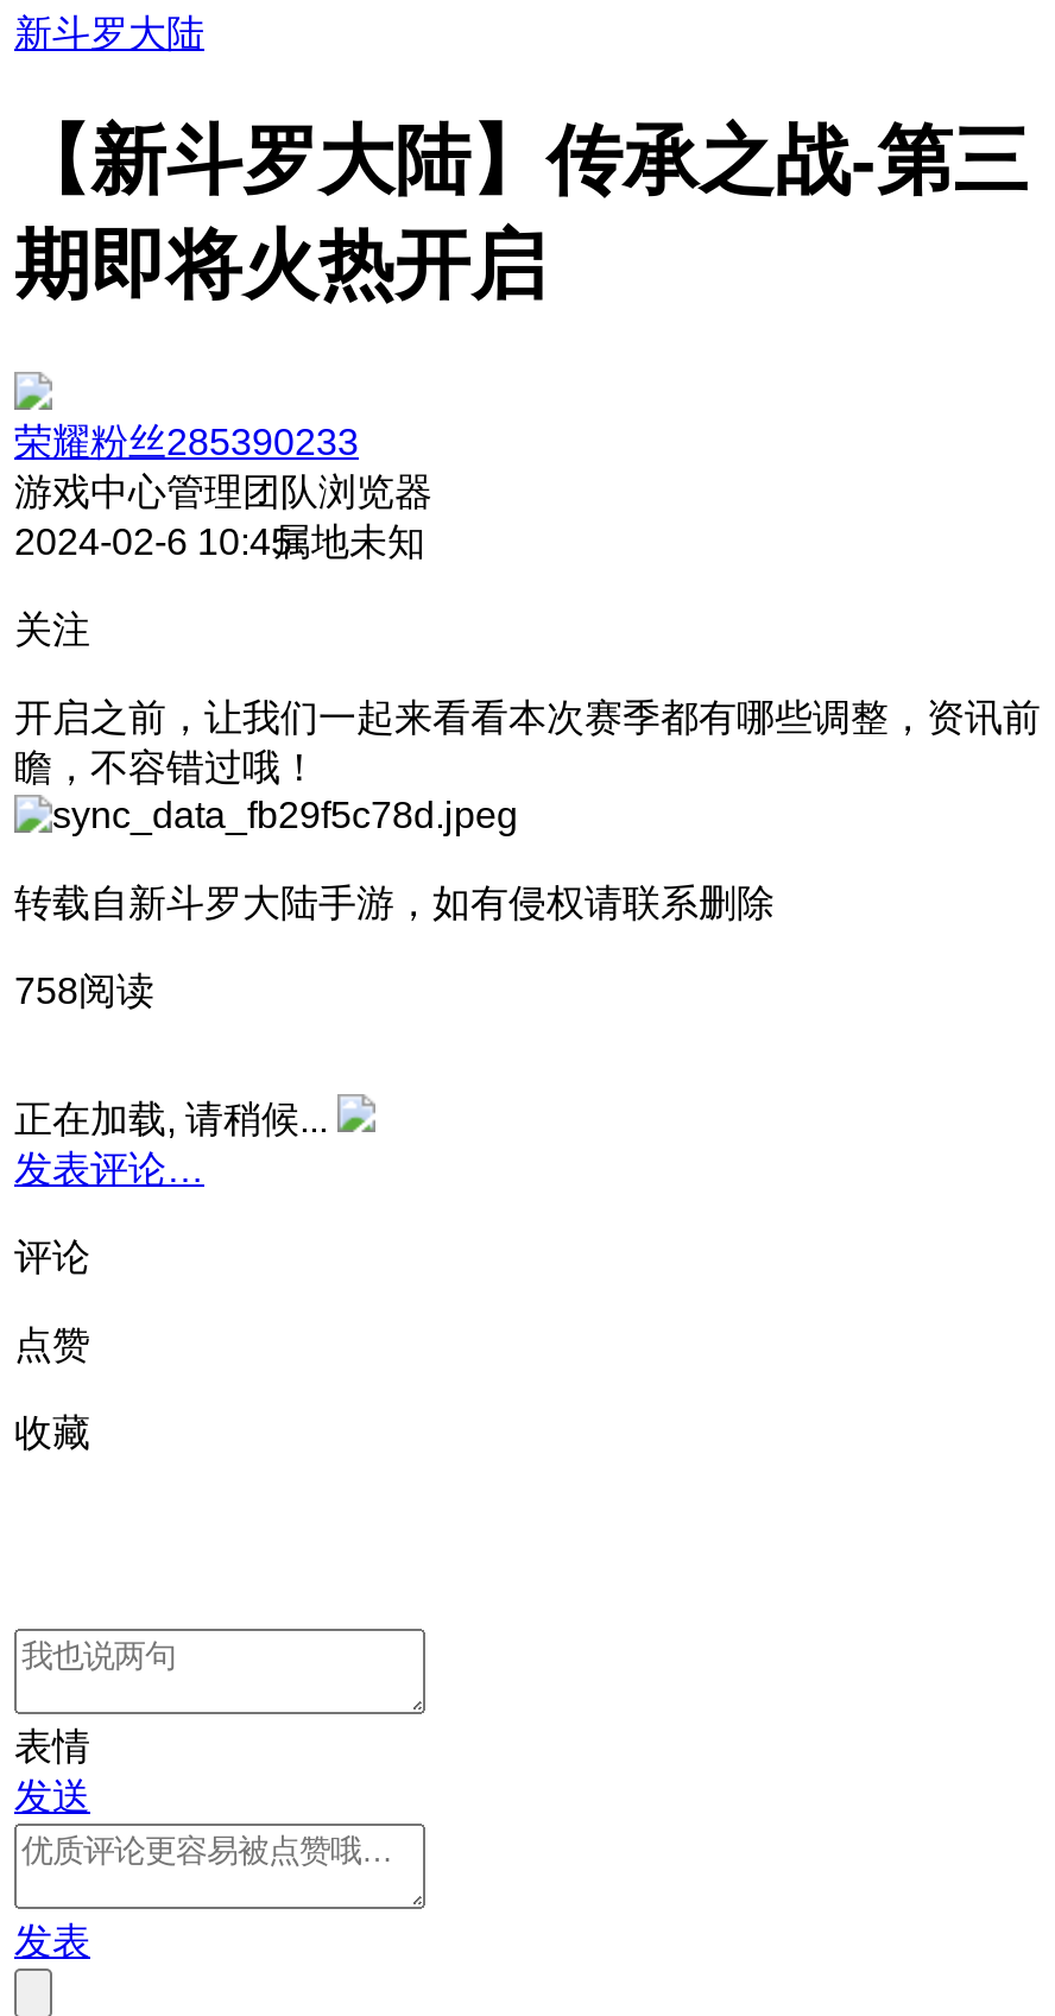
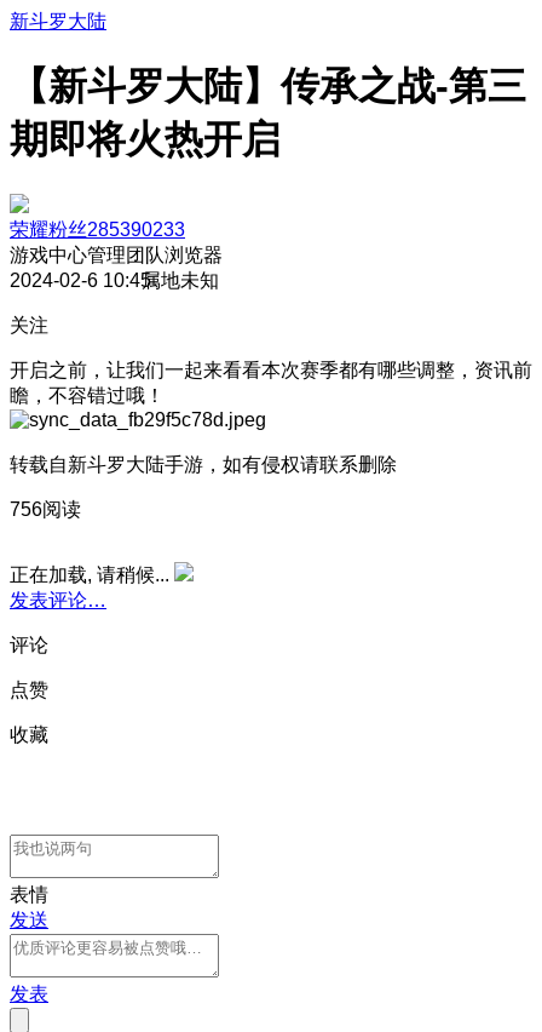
[14,970,154,1011] 758阅读 -> [10,499,81,520] 756阅读

